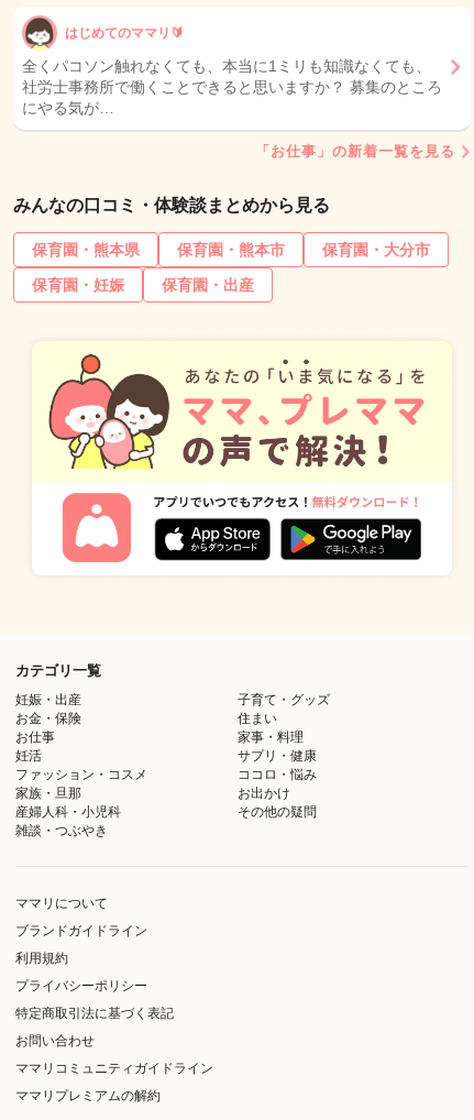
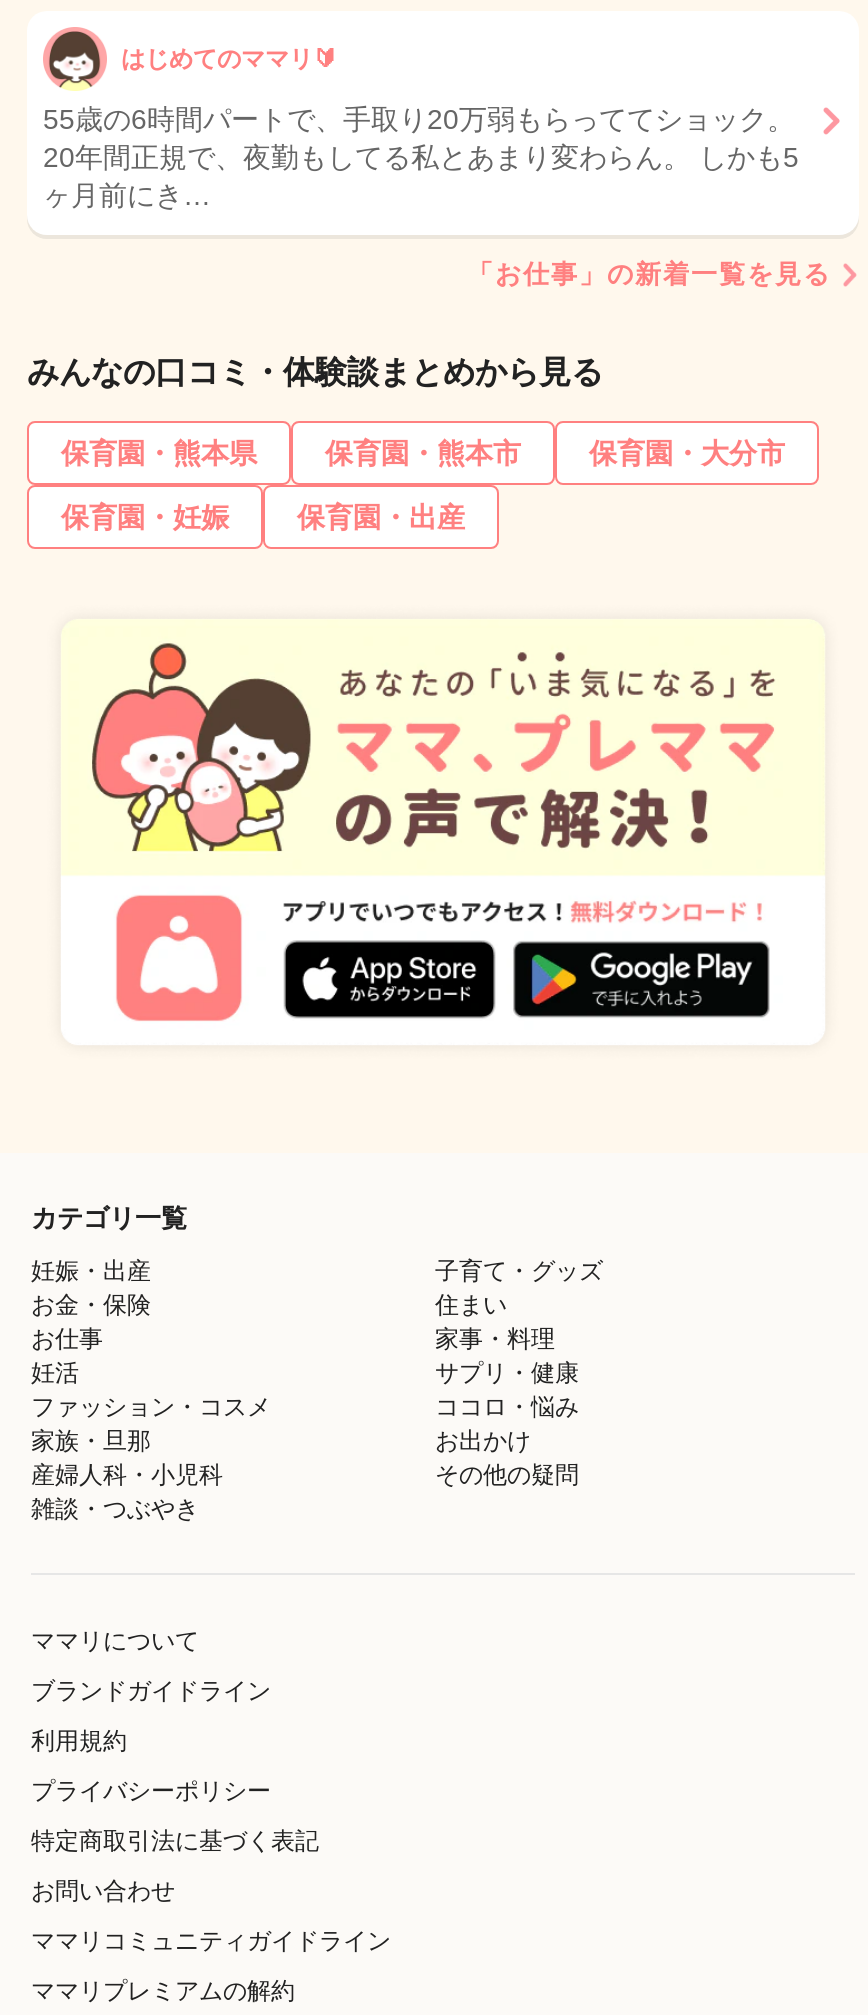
[22,57,442,117] 全くパコソン触れなくても、本当に1ミリも知識なくても、 | 社労士事務所で働くことできると思いますか？ 募集のところ | にやる気が… -> [43,103,799,211] 55歳の6時間パートで、手取り20万弱もらっててショック。 | 20年間正規で、夜勤もしてる私とあまり変わらん。 しかも5 | ヶ月前にき…

